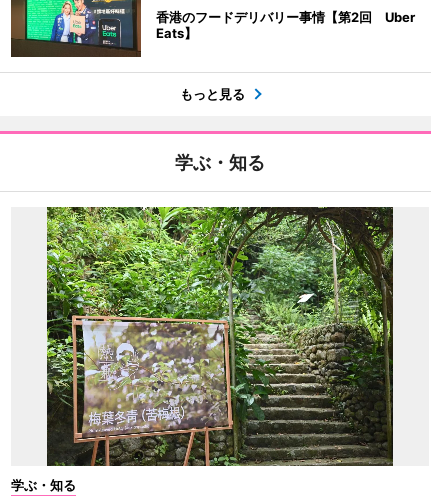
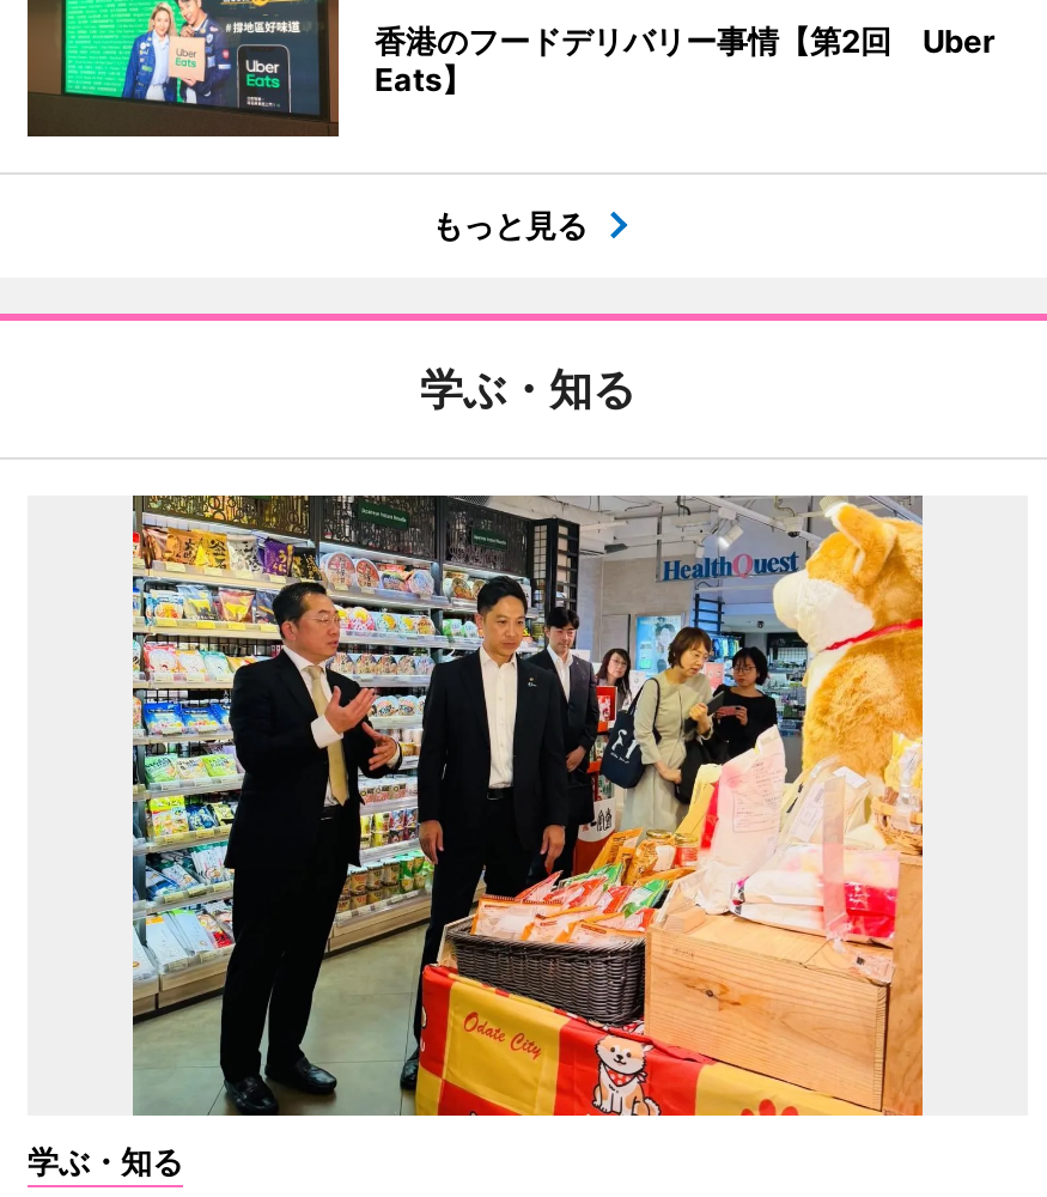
[46,206,394,467] [image] -> [114,493,942,1118] [image]

